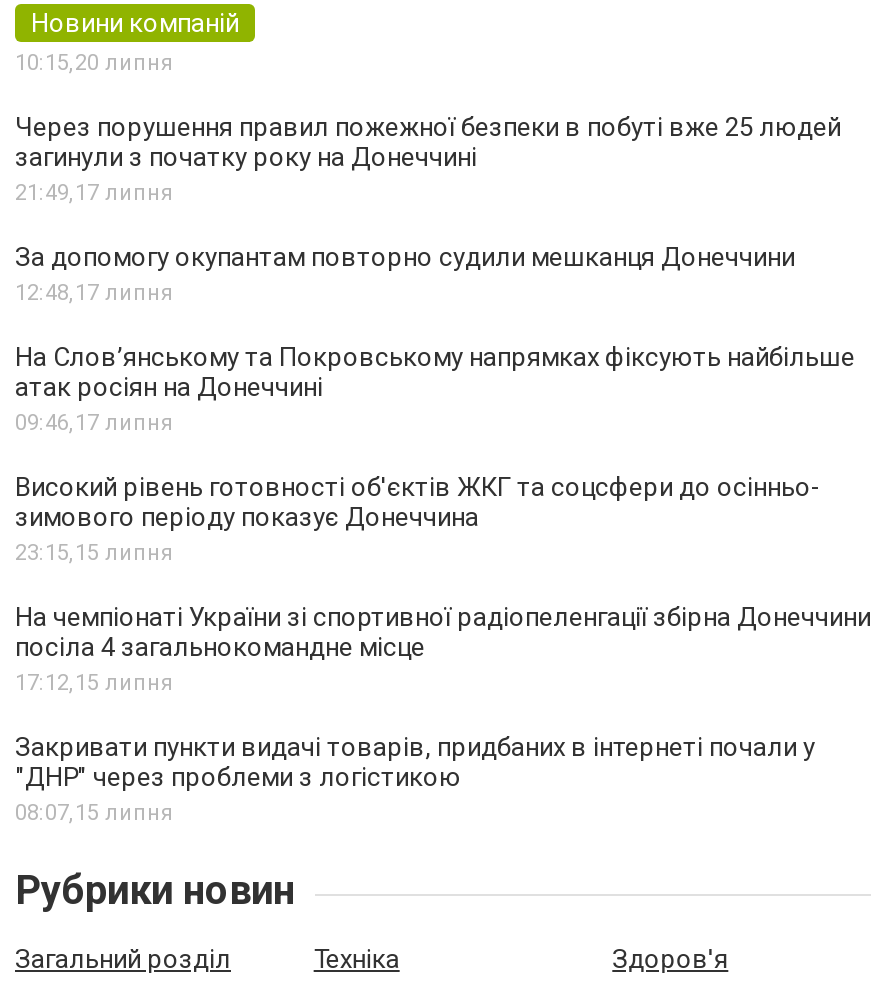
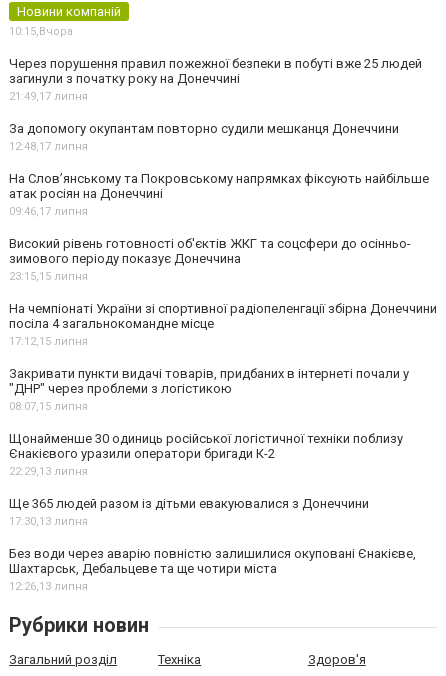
[15,51,173,77] 10:15,20 липня -> [9,25,73,38] 10:15,Вчора
none -> [9,431,416,593] Щонайменше 30 одиниць російської логістичної техніки поблизу | Єнакієвого уразили оператори бригади К-2 | 22:29,13 липня | Ще 365 людей разом із дітьми евакуювалися з Донеччини | 17:30,13 липня | Без води через аварію повністю залишилися окуповані Єнакієве, | Шахтарськ, Дебальцеве та ще чотири міста | 12:26,13 липня

